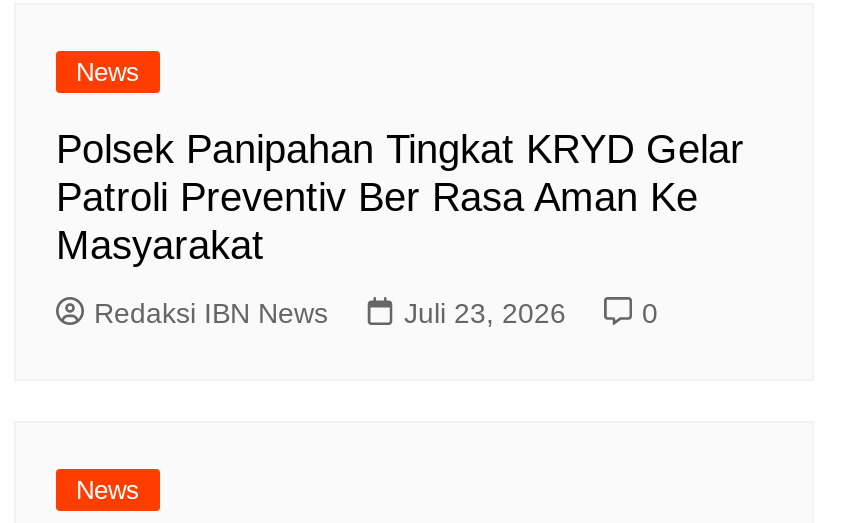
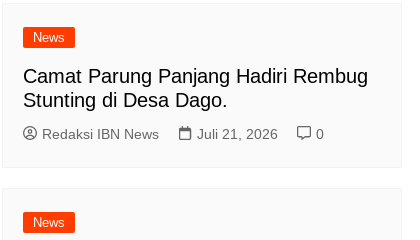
[56,128,744,268] Polsek Panipahan Tingkat KRYD Gelar | Patroli Preventiv Ber Rasa Aman Ke | Masyarakat -> [23,64,368,110] Camat Parung Panjang Hadiri Rembug | Stunting di Desa Dago.
[404,298,566,330] Juli 23, 2026 -> [197,125,278,141] Juli 21, 2026

